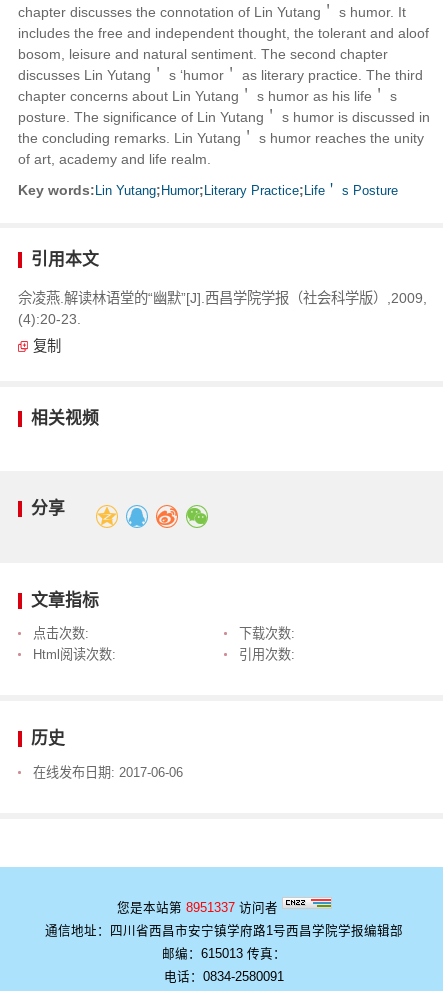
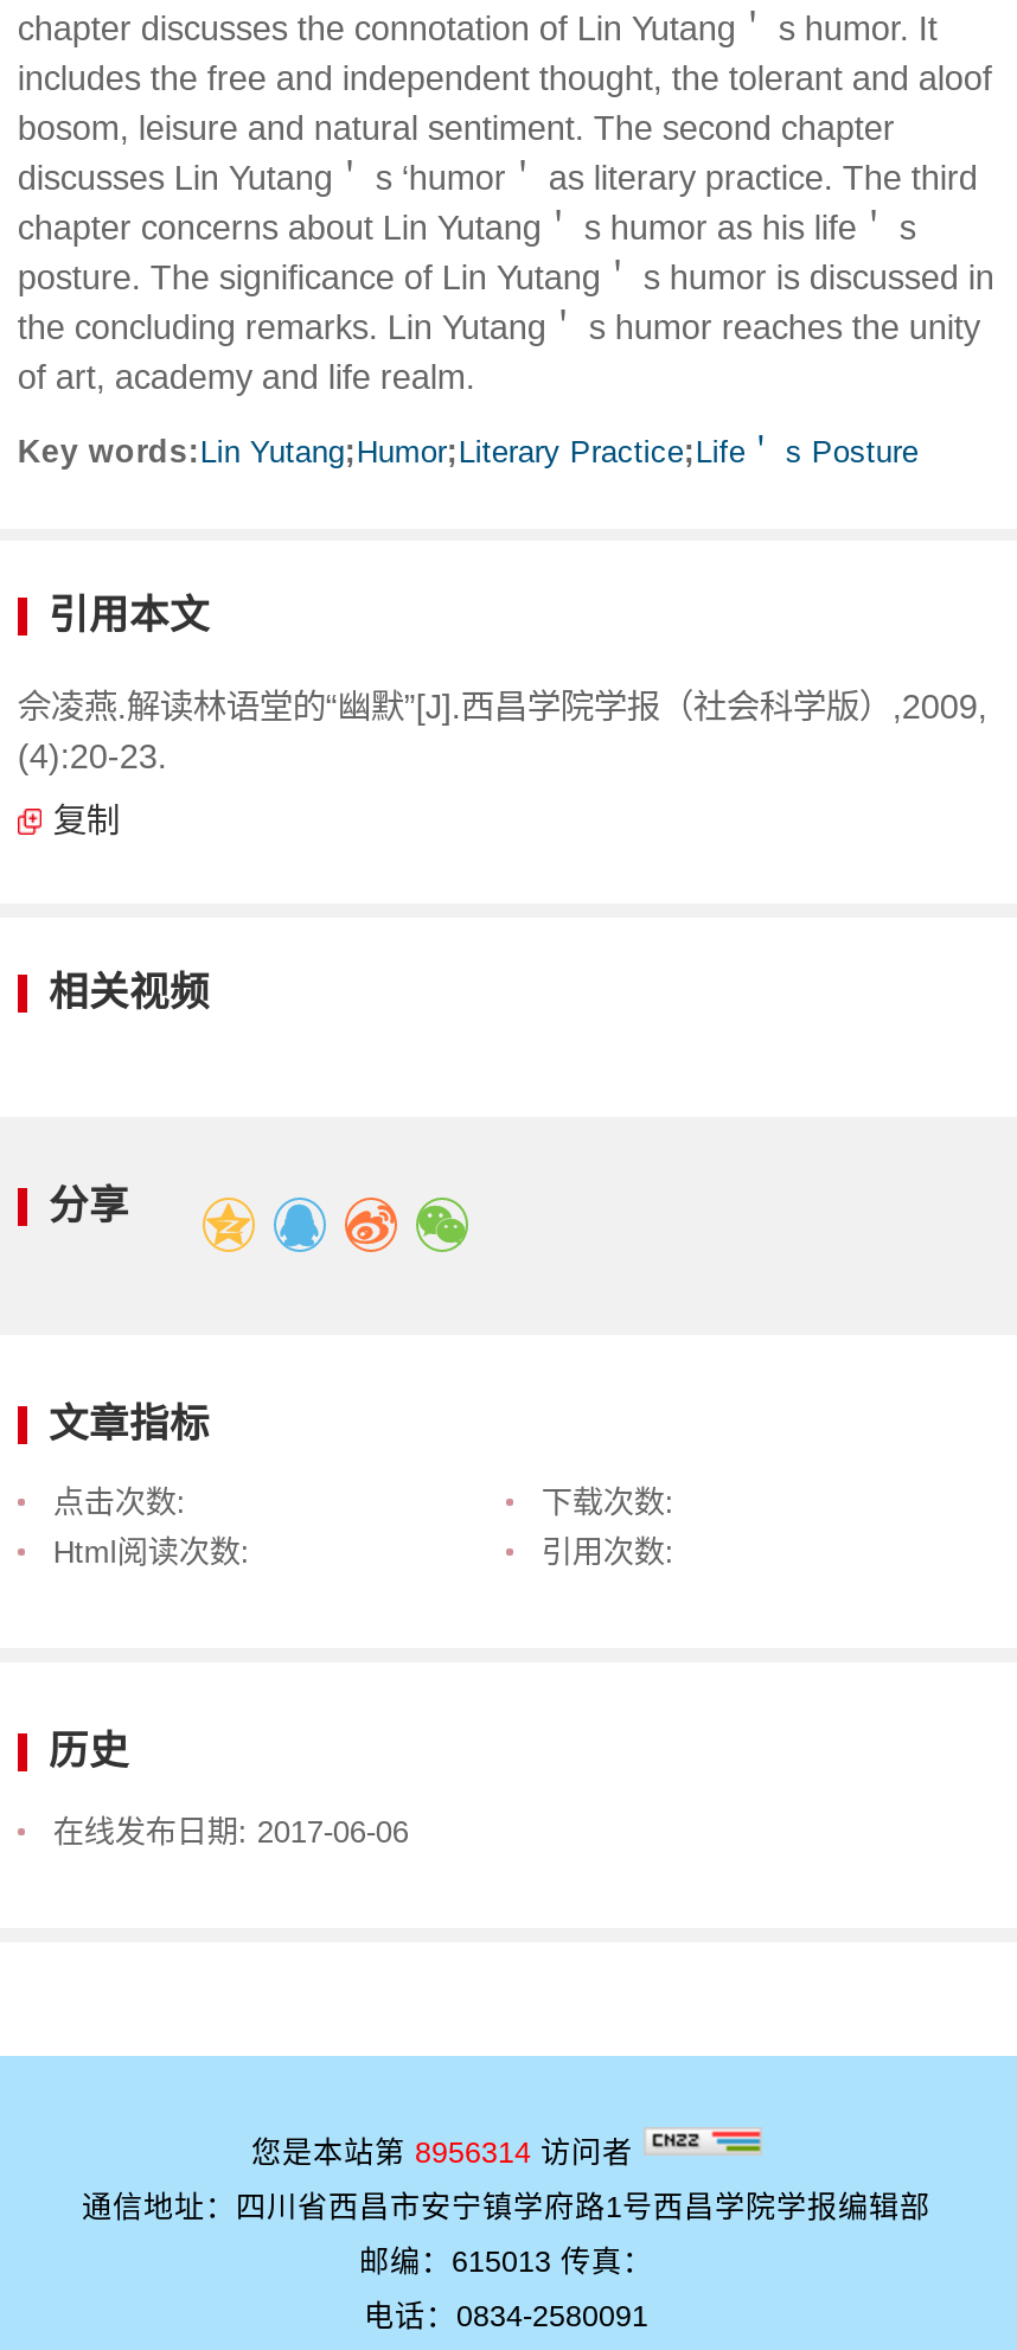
[116,900,281,914] 您是本站第8951337访问者 -> [251,2135,642,2169] 您是本站第8956314访问者

